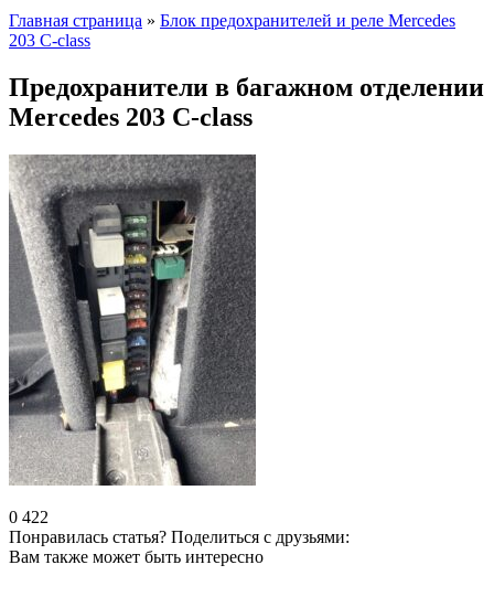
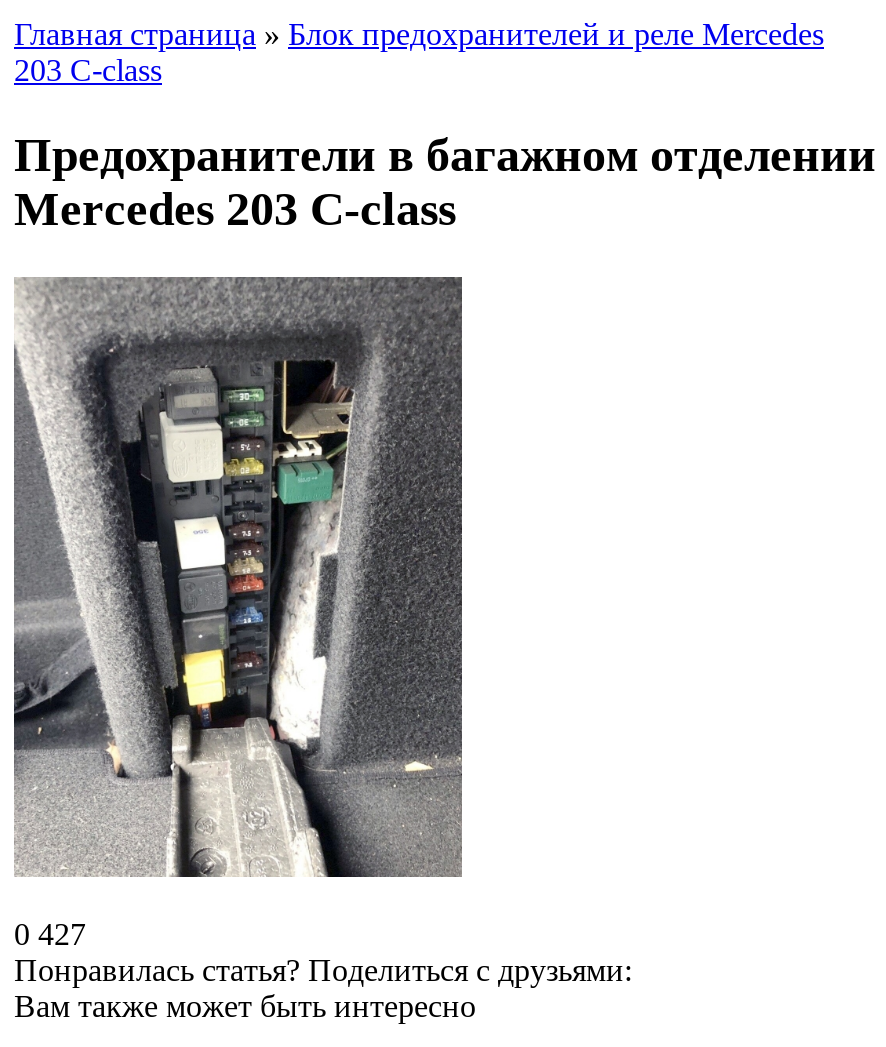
[9,507,49,526] 0 422 -> [14,917,86,951] 0 427

